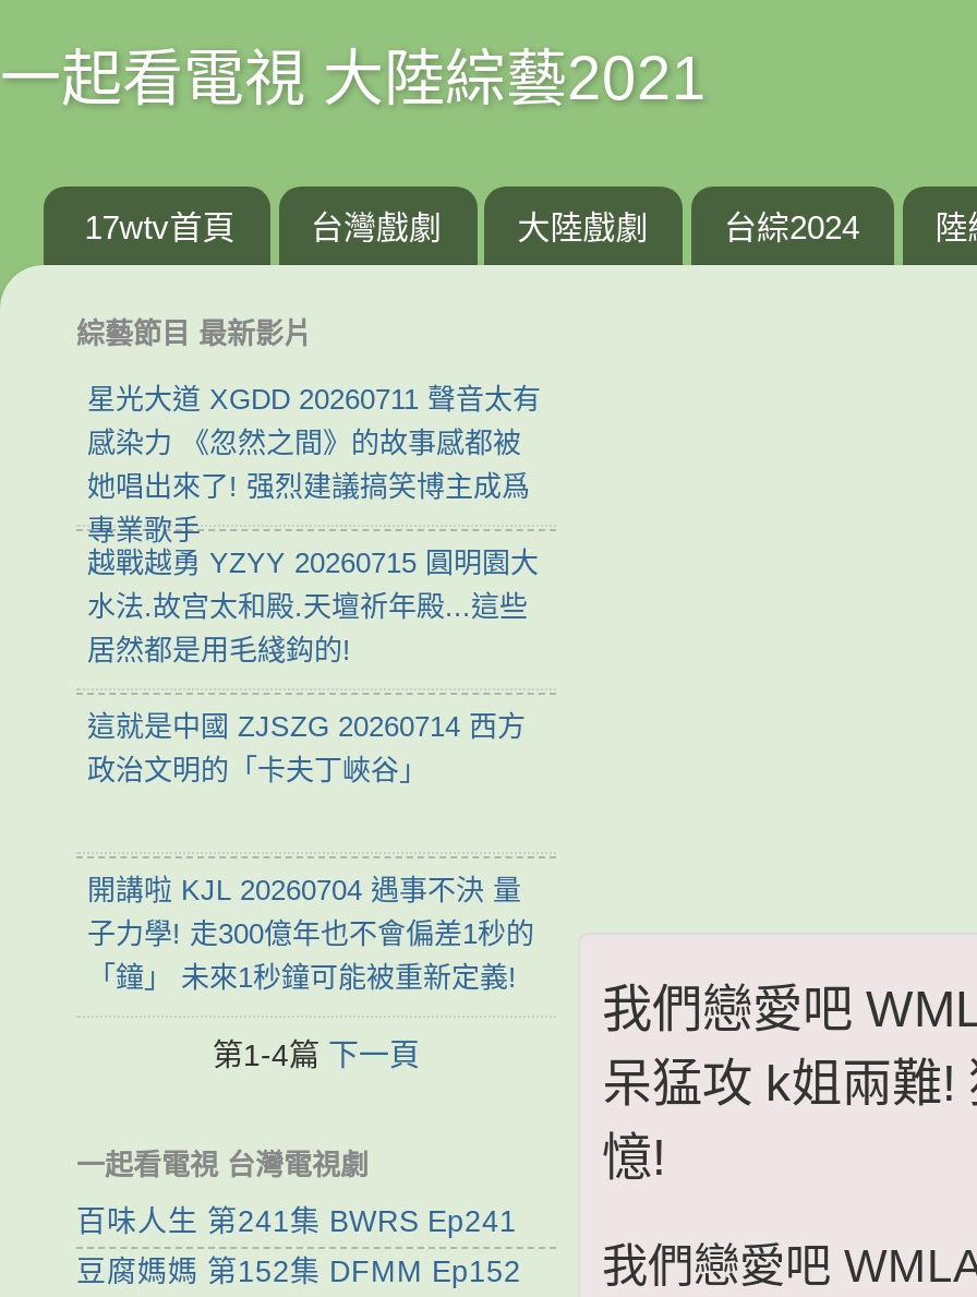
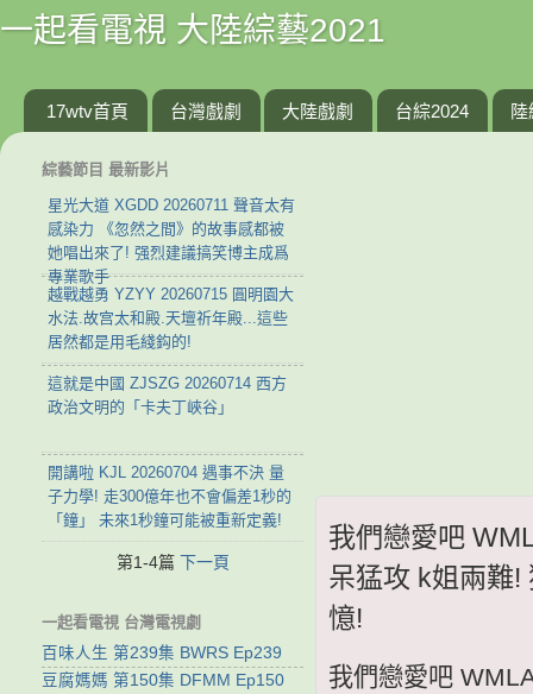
[76,1204,517,1237] 百味人生 第241集 BWRS Ep241 -> [42,644,282,661] 百味人生 第239集 BWRS Ep239
[76,1256,521,1289] 豆腐媽媽 第152集 DFMM Ep152 -> [42,672,284,690] 豆腐媽媽 第150集 DFMM Ep150

